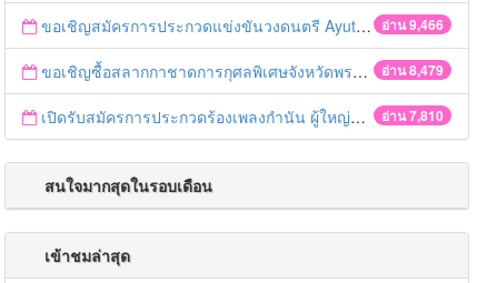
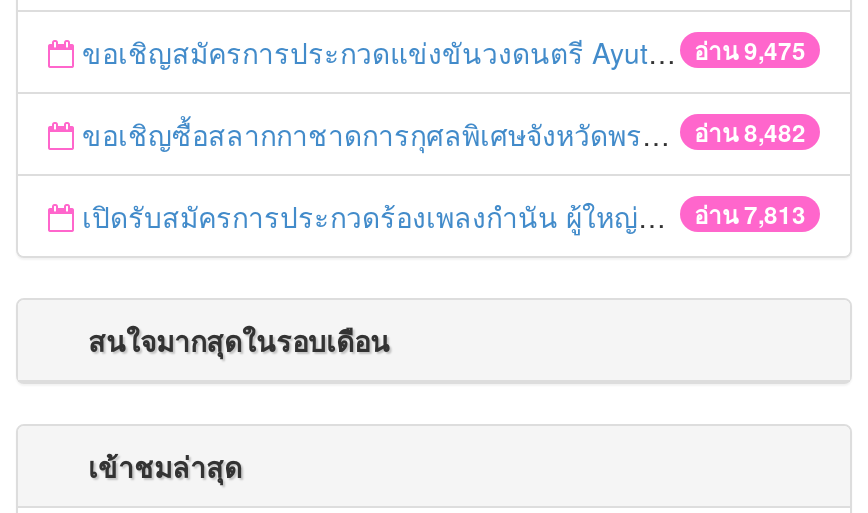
[381,14,444,34] อ่าน 9,466 -> [694,32,806,68] อ่าน 9,475
[381,60,444,80] อ่าน 8,479 -> [694,114,806,150] อ่าน 8,482
[381,105,444,125] อ่าน 7,810 -> [694,196,806,232] อ่าน 7,813

